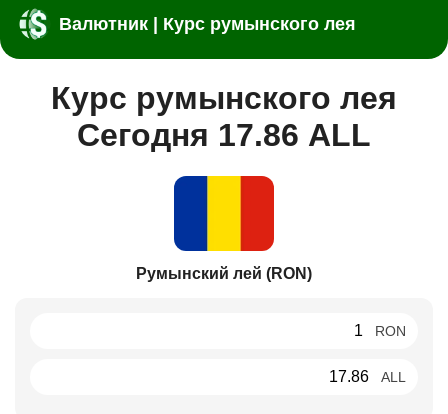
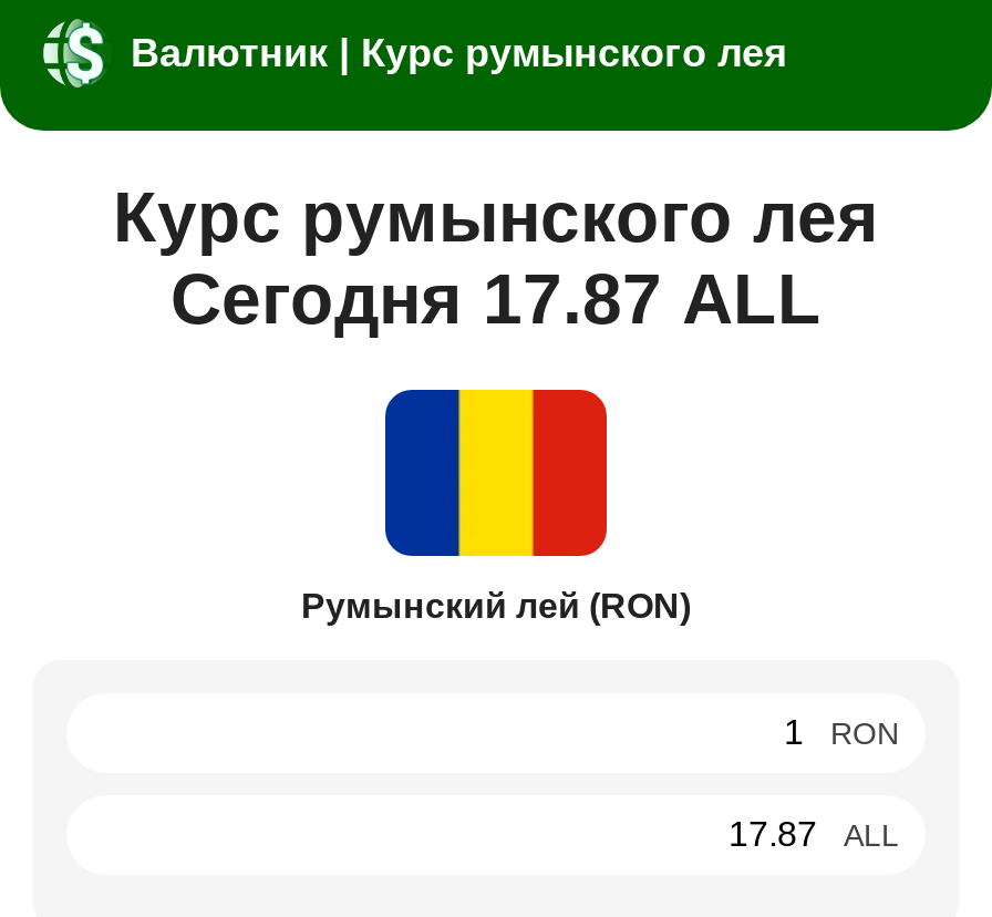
[77,117,371,153] Сегодня 17.86 ALL -> [170,260,821,340] Сегодня 17.87 ALL

